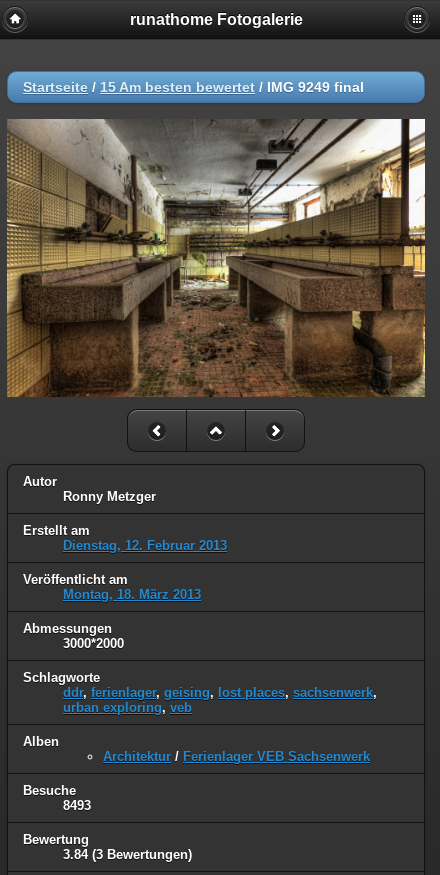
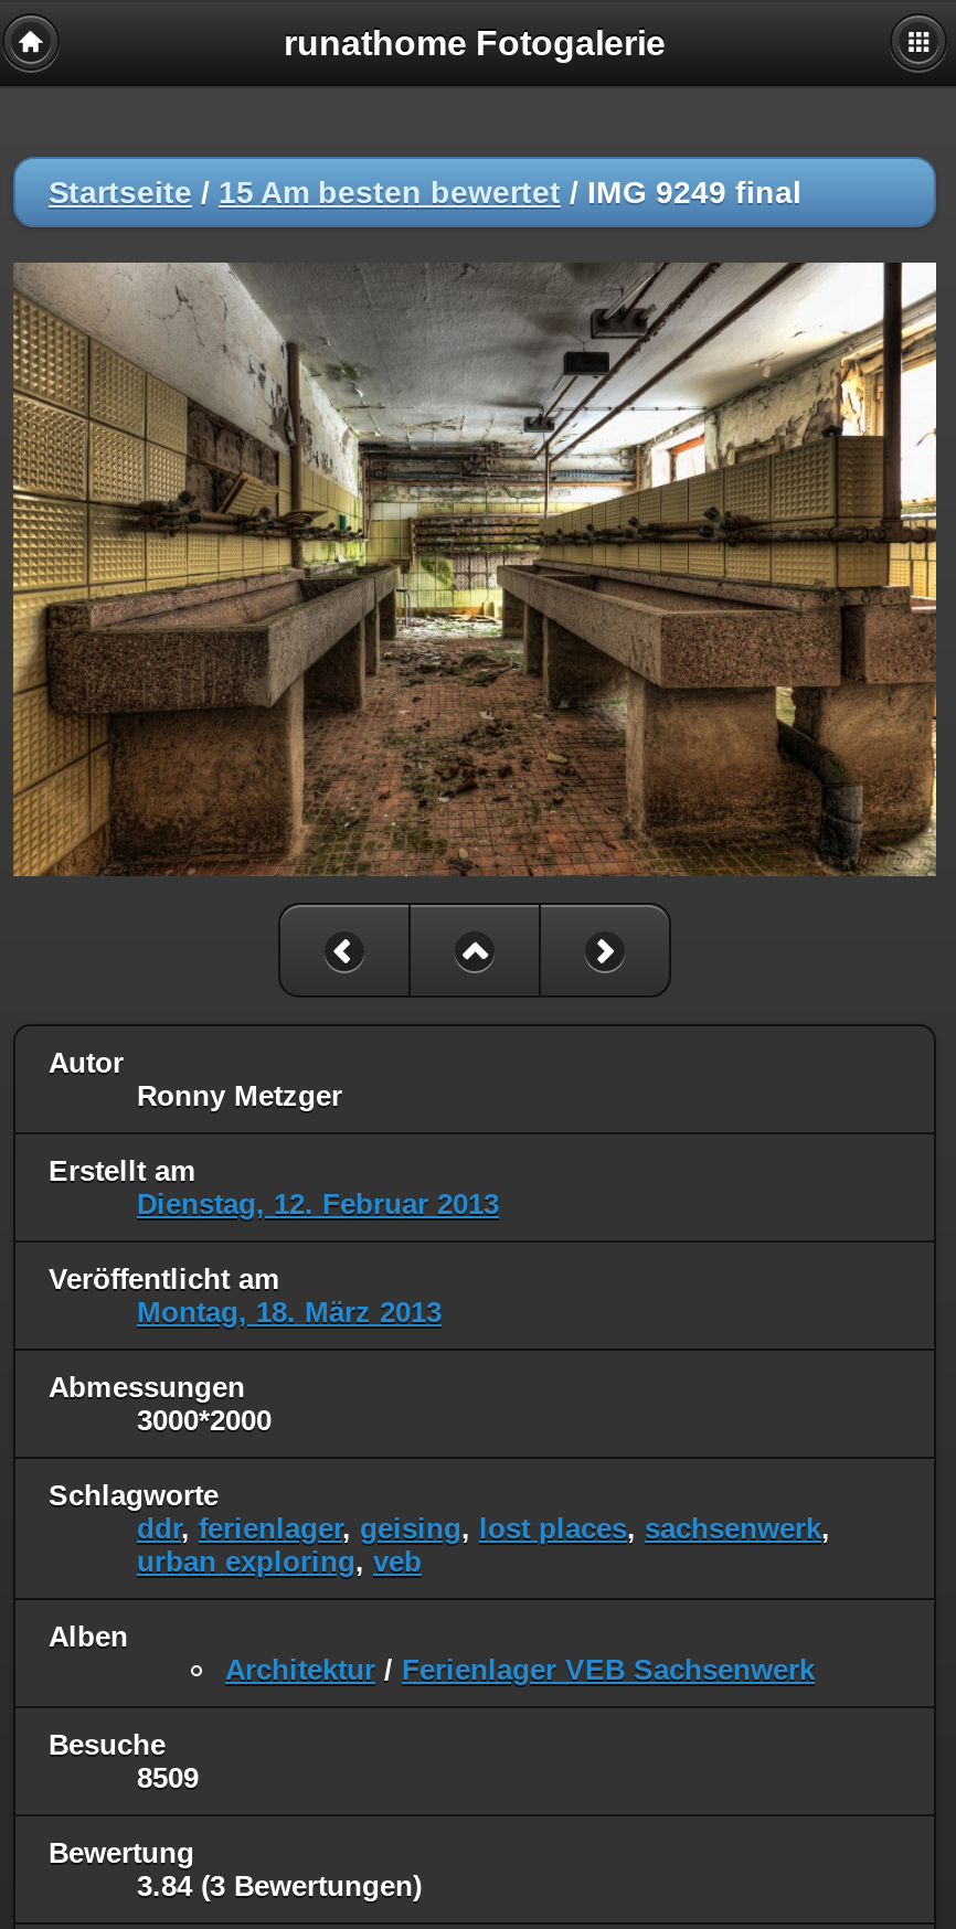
[63,798,91,813] 8493 -> [137,1761,199,1794] 8509

